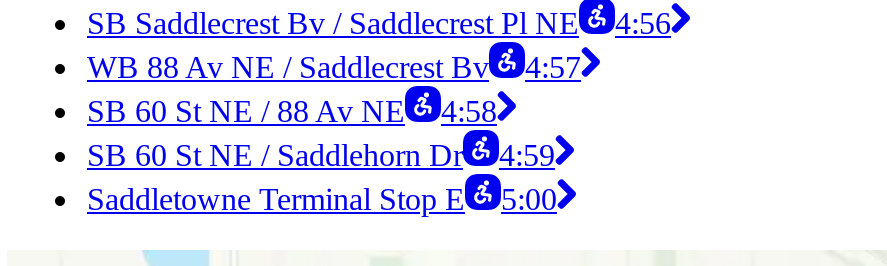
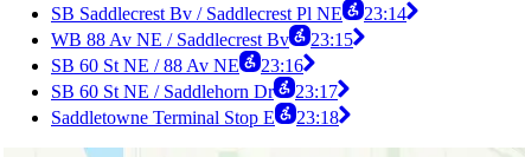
[87,6,671,40] SB Saddlecrest Bv / Saddlecrest Pl NE 4:56 -> [51,4,406,24] SB Saddlecrest Bv / Saddlecrest Pl NE 23:14
[87,50,581,84] WB 88 Av NE / Saddlecrest Bv 4:57 -> [51,30,353,50] WB 88 Av NE / Saddlecrest Bv 23:15
[87,94,497,128] SB 60 St NE / 88 Av NE 4:58 -> [51,56,303,76] SB 60 St NE / 88 Av NE 23:16
[87,138,555,172] SB 60 St NE / Saddlehorn Dr 4:59 -> [51,82,338,102] SB 60 St NE / Saddlehorn Dr 23:17
[87,182,557,216] Saddletowne Terminal Stop E 5:00 -> [51,108,339,128] Saddletowne Terminal Stop E 23:18

